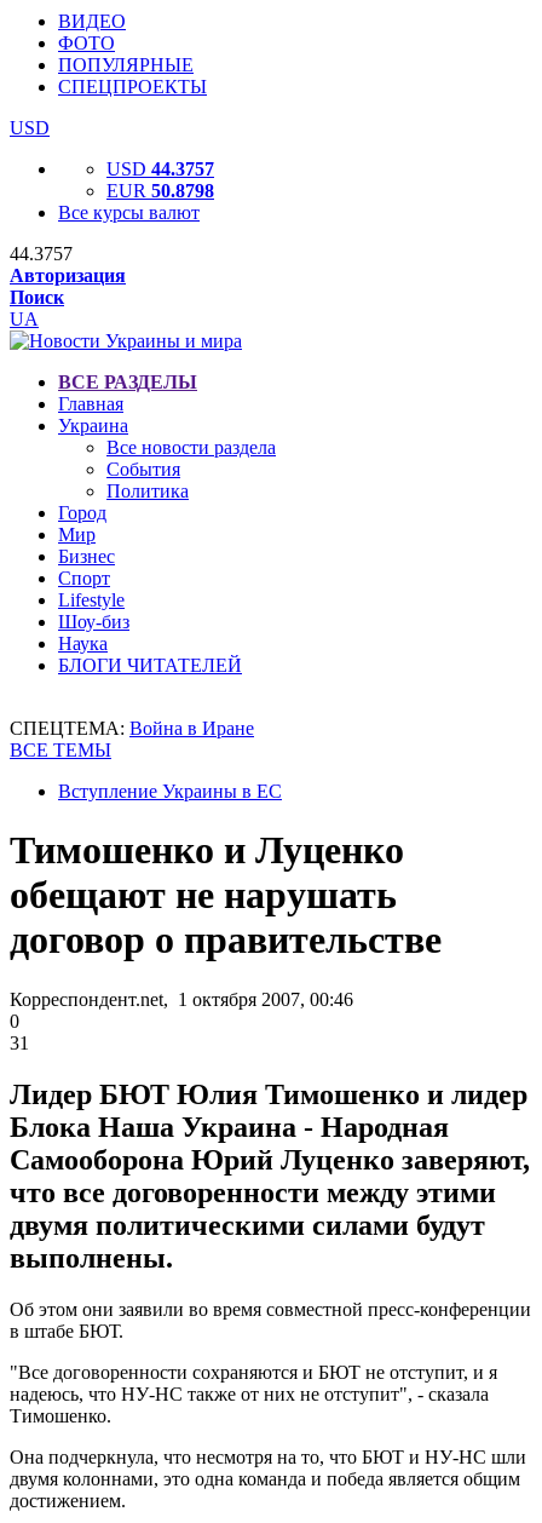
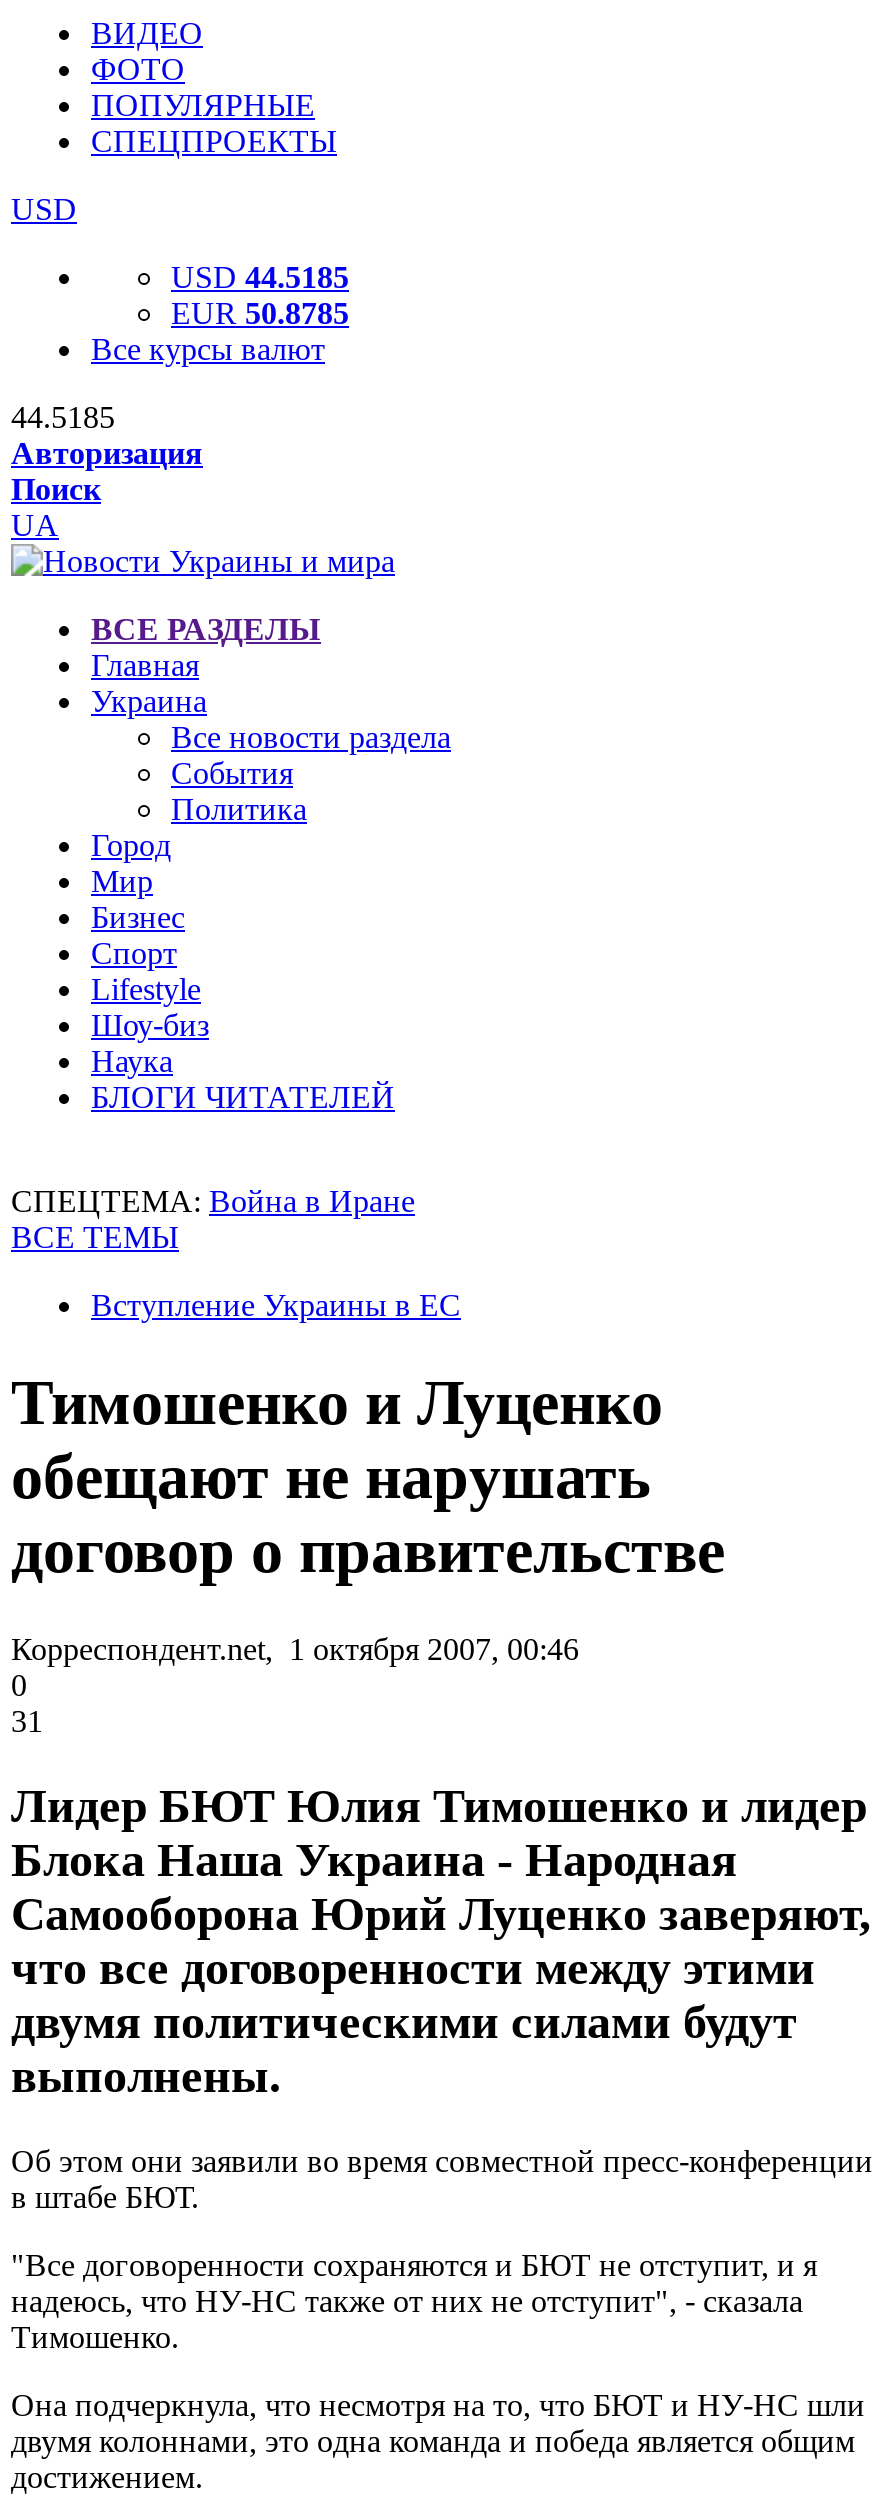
[106,159,214,179] USD 44.3757 -> [171,260,349,294] USD 44.5185
[106,180,214,201] EUR 50.8798 -> [171,296,349,330] EUR 50.8785
[10,243,73,264] 44.3757 -> [11,400,115,434] 44.5185

